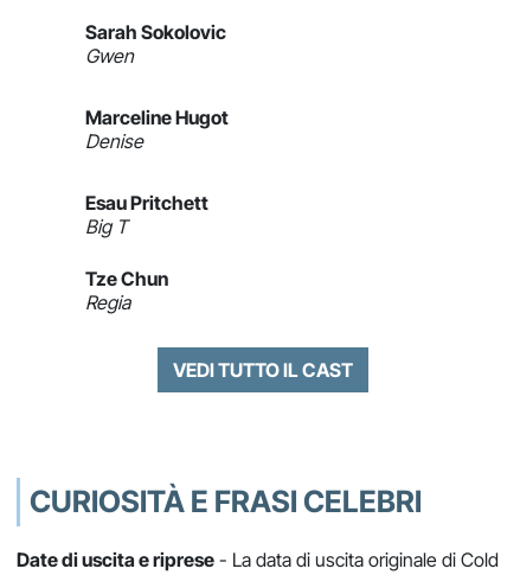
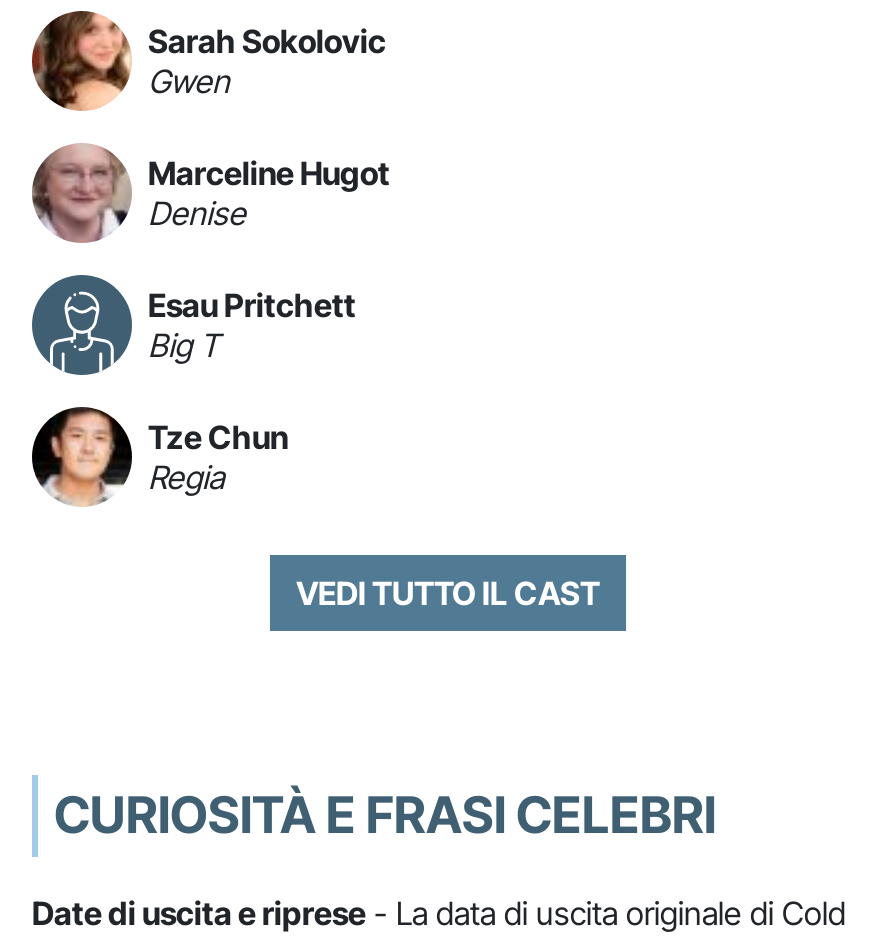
none -> [30,9,132,113] [image]
none -> [30,143,134,245] [image]
none -> [30,273,134,377] [image]
none -> [30,405,134,507] [image]

